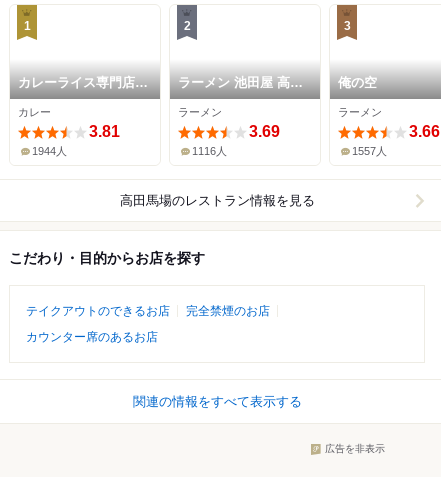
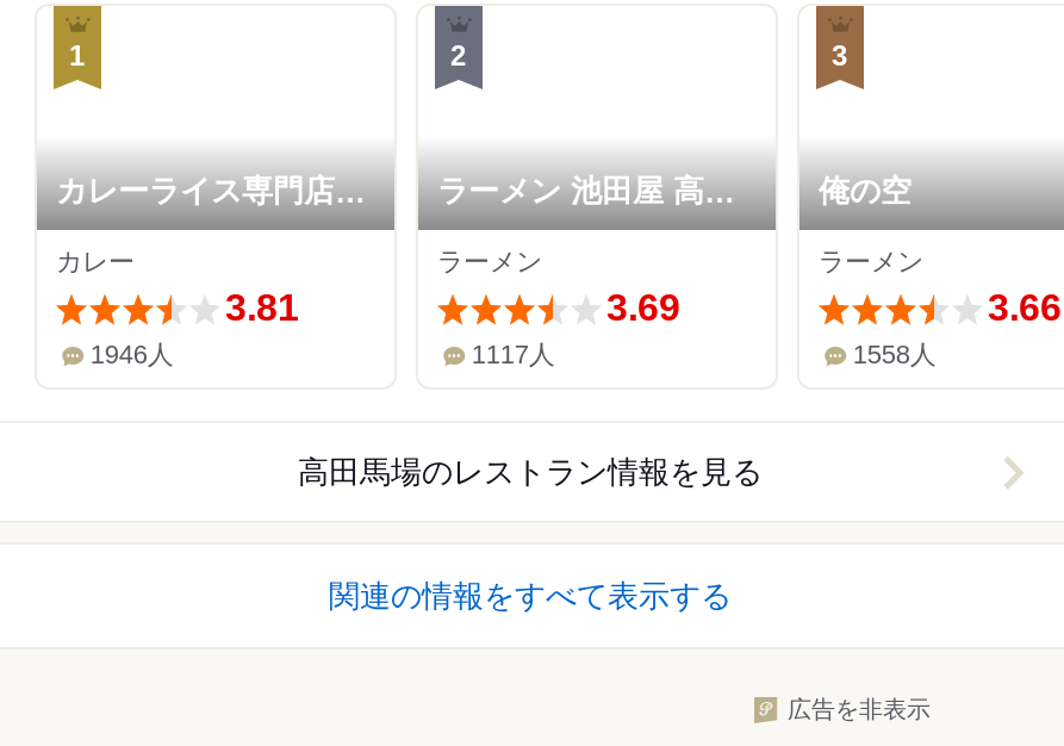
[32,145,67,157] 1944人 -> [90,340,174,369] 1946人
[192,145,227,157] 1116人 -> [472,340,555,369] 1117人
[352,145,387,157] 1557人 -> [853,340,936,369] 1558人
[9,250,270,344] こだわり・目的からお店を探す | テイクアウトのできるお店 | 完全禁煙のお店 | カウンター席のあるお店 -> none

